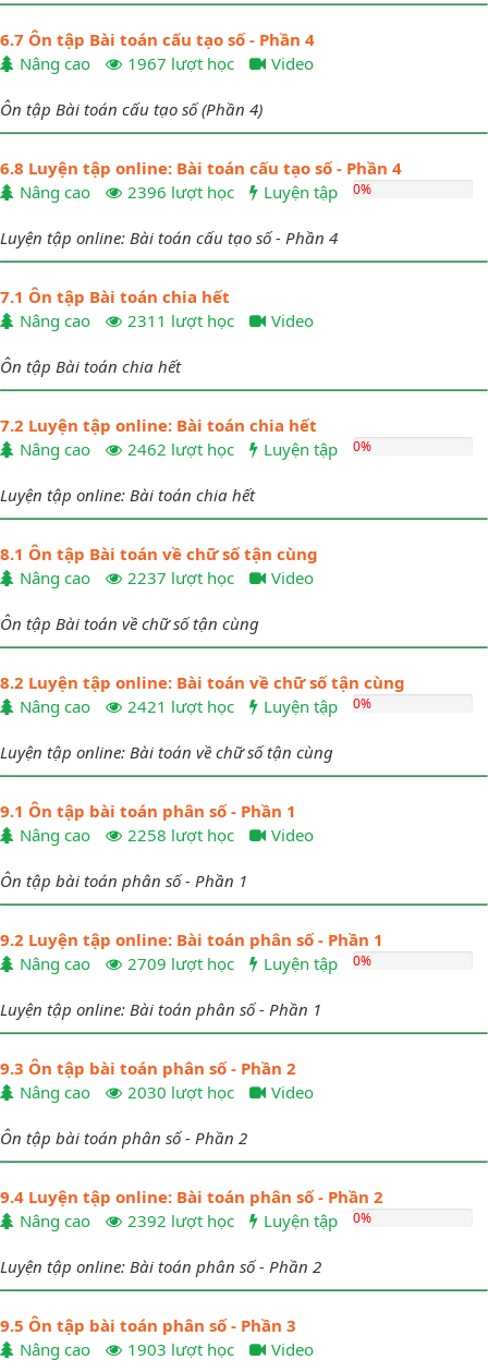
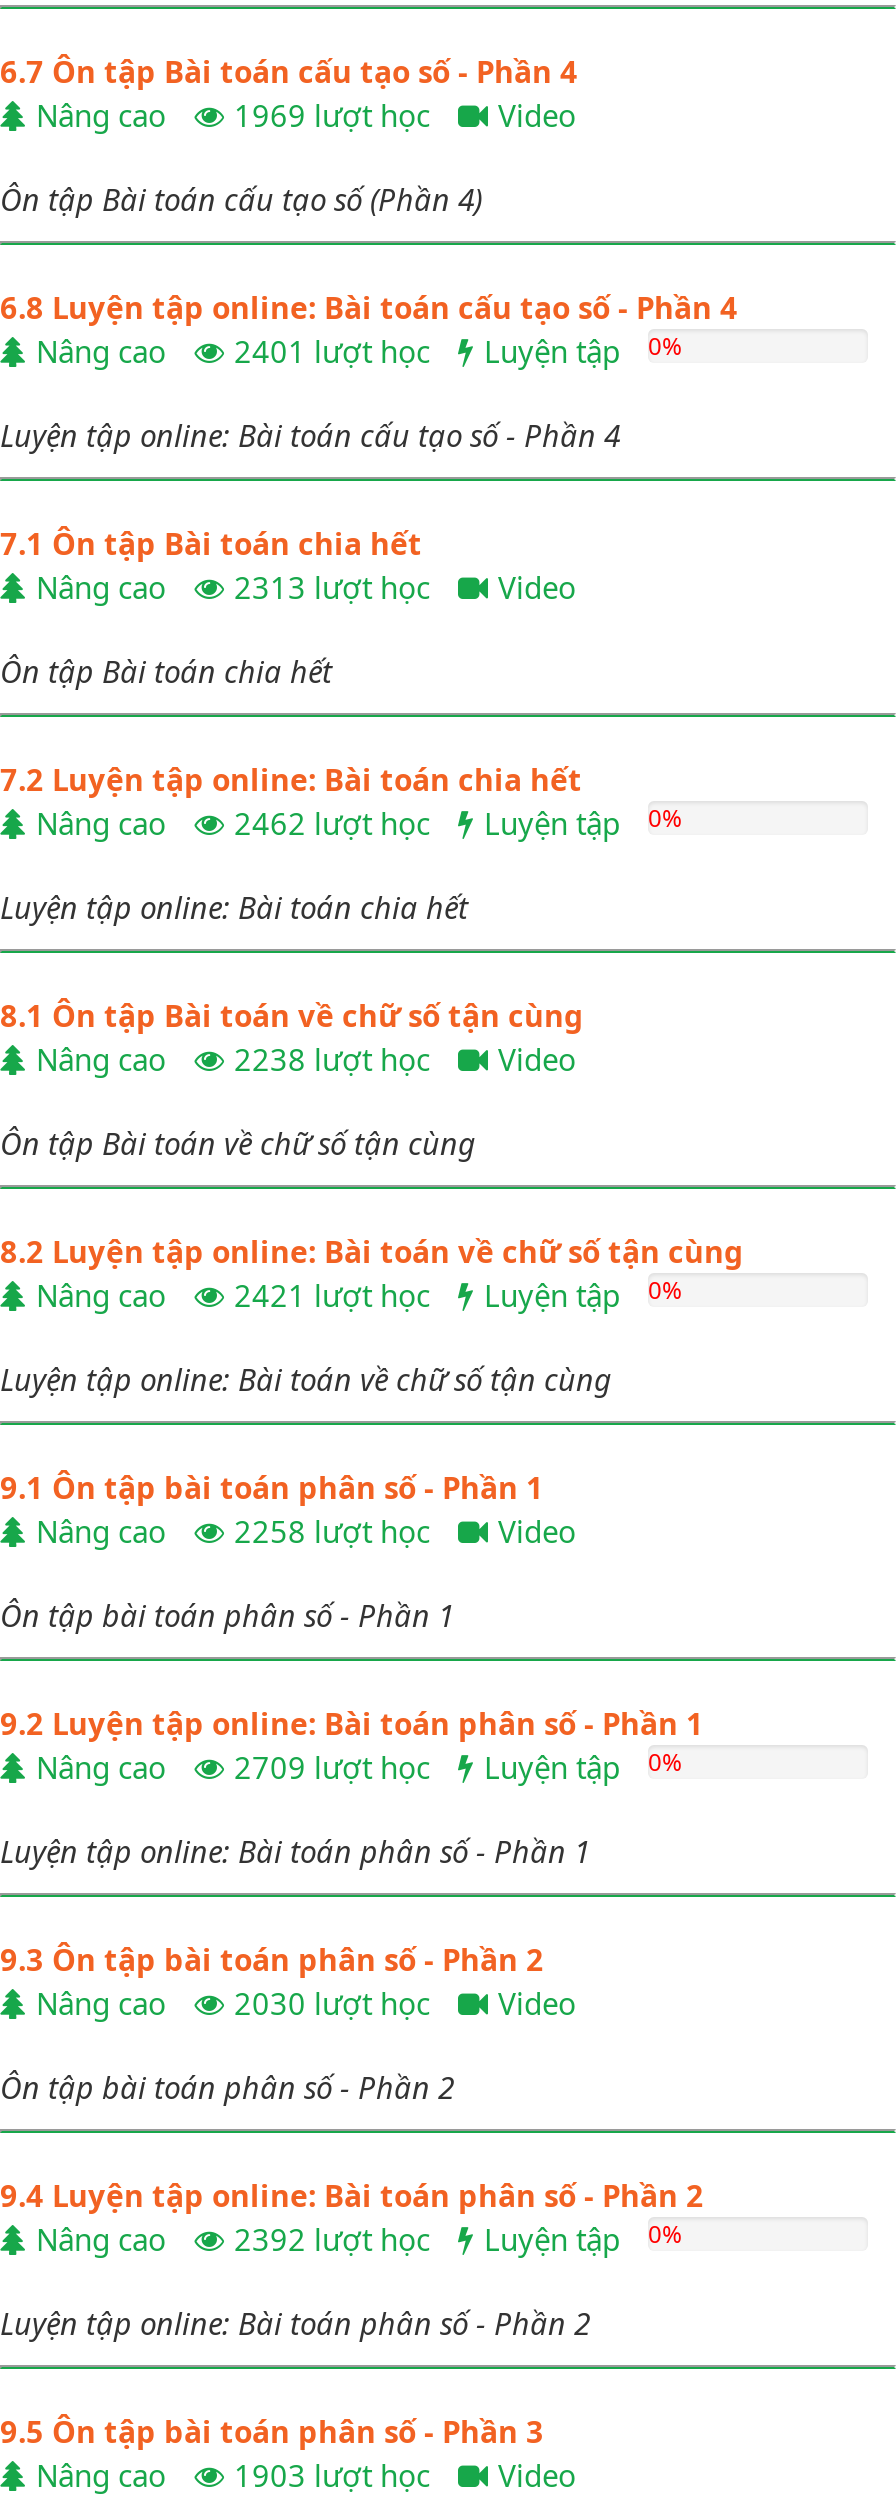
[20,52,314,74] Nâng cao 1967 lượt học Video -> [36,95,576,135] Nâng cao 1969 lượt học Video
[20,180,371,202] Nâng cao 2396 lượt học Luyện tập 0% -> [36,329,682,371] Nâng cao 2401 lượt học Luyện tập 0%
[20,309,314,331] Nâng cao 2311 lượt học Video -> [36,567,576,607] Nâng cao 2313 lượt học Video
[20,566,314,588] Nâng cao 2237 lượt học Video -> [36,1039,576,1079] Nâng cao 2238 lượt học Video

